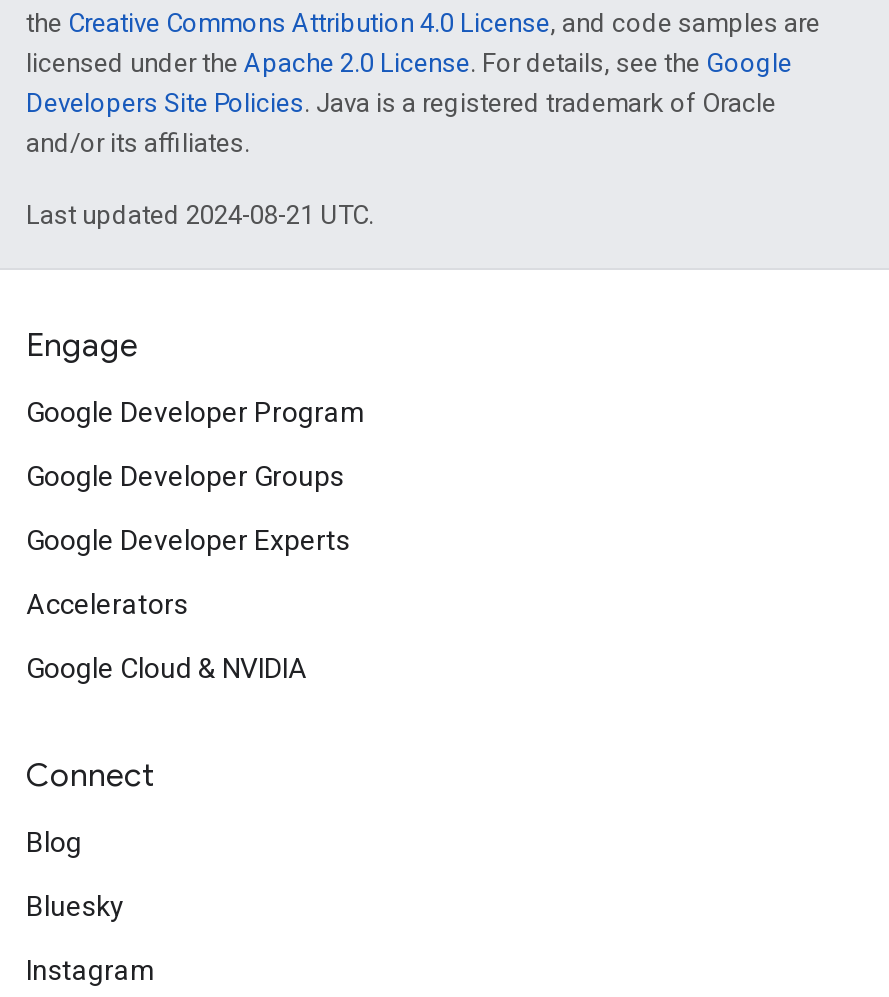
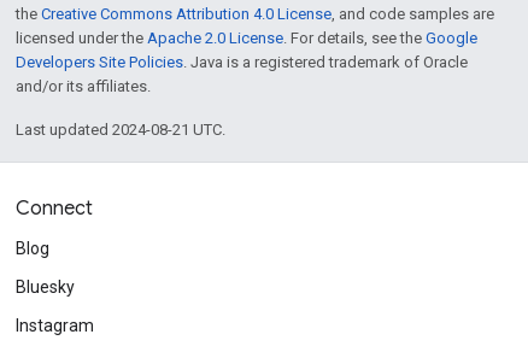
[26,326,366,684] Engage | Google Developer Program | Google Developer Groups | Google Developer Experts | Accelerators | Google Cloud & NVIDIA -> none

